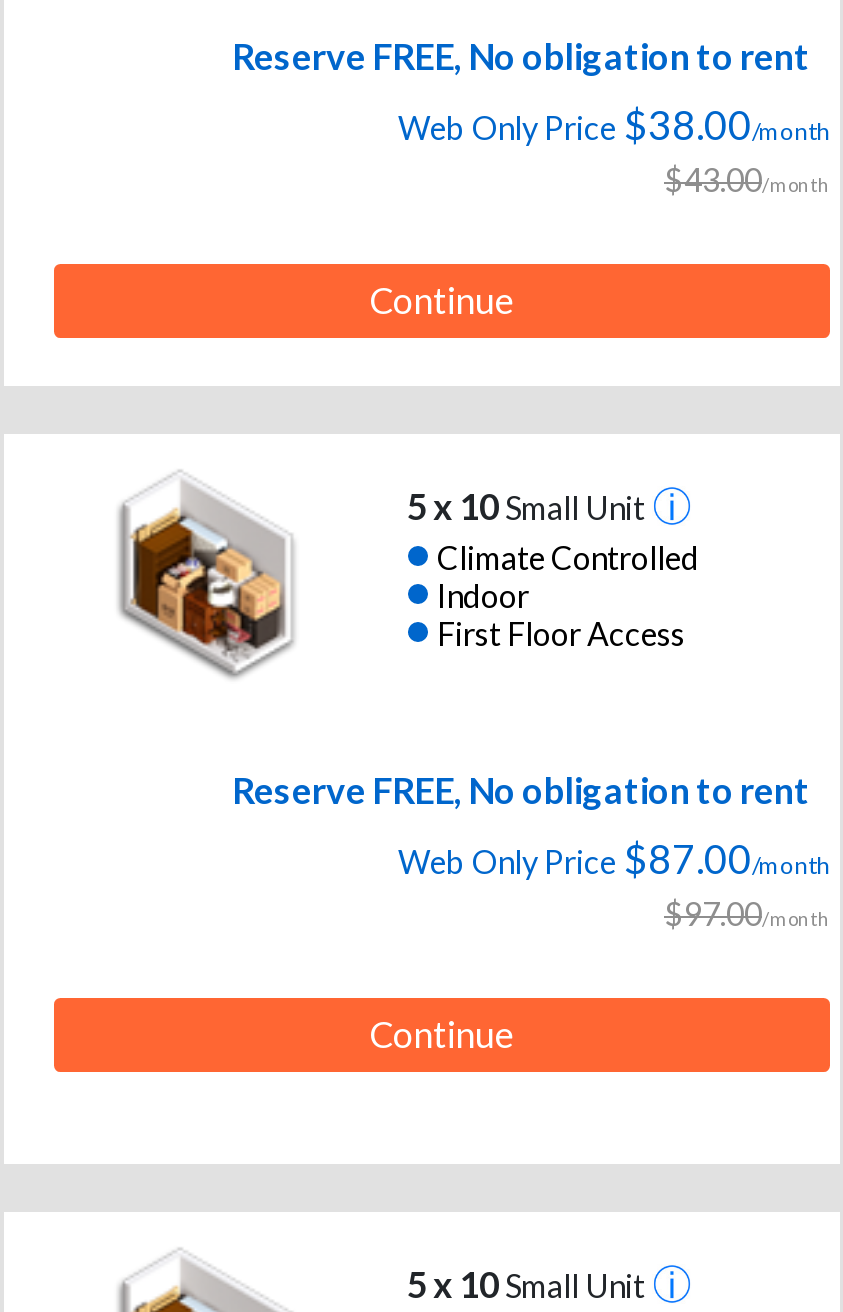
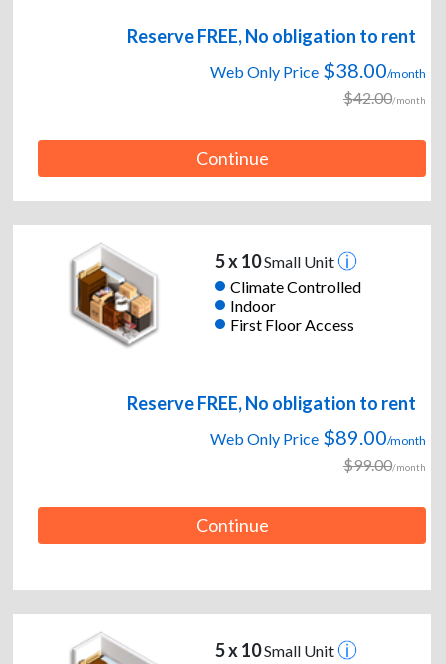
[664,160,830,198] $43.00/month -> [343,88,426,107] $42.00/month
[398,834,830,882] Web Only Price $87.00/month -> [210,425,426,449] Web Only Price $89.00/month
[664,894,830,932] $97.00/month -> [343,455,426,474] $99.00/month

